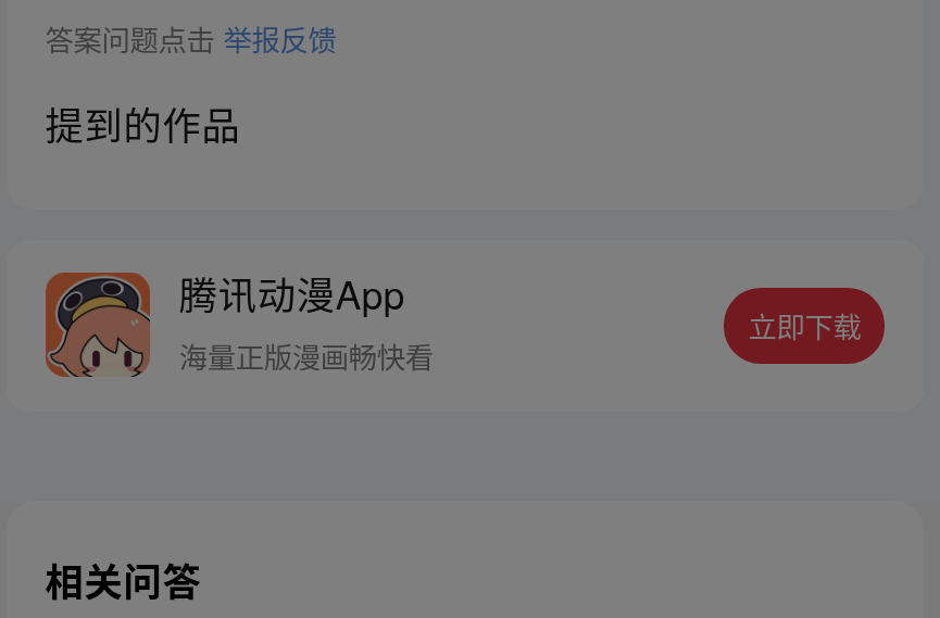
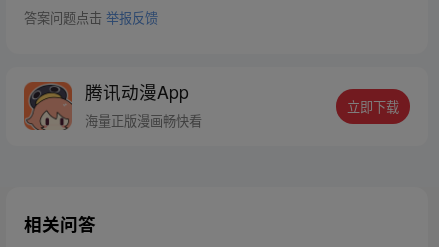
[45,97,241,151] 提到的作品 -> none

